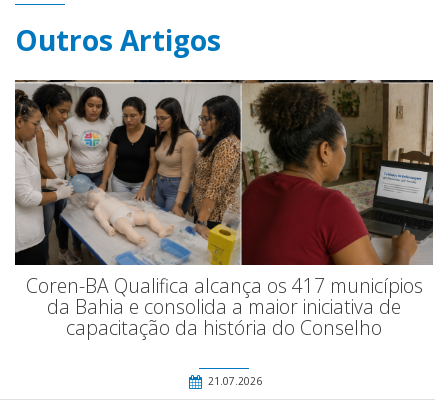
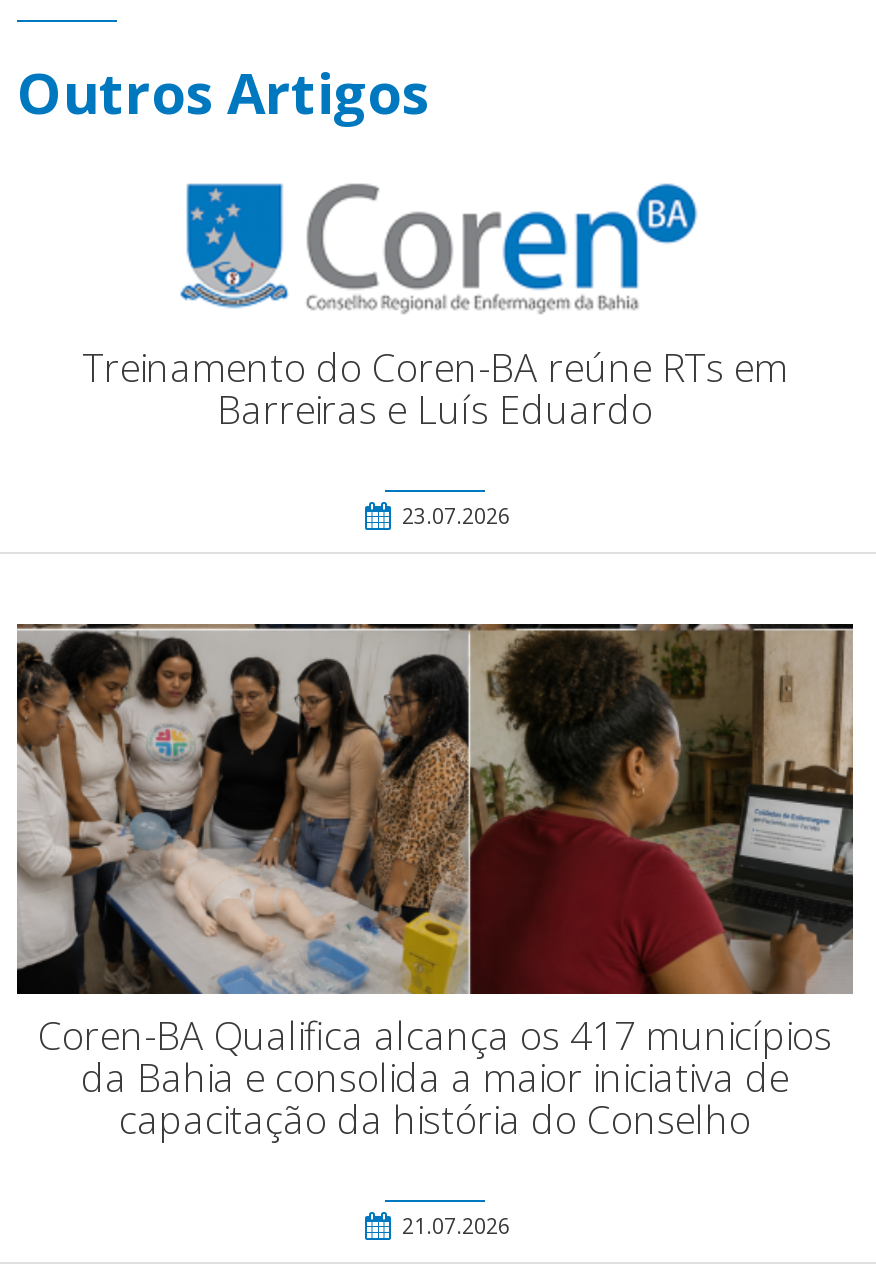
none -> [82,182,788,530] [image] | Treinamento do Coren-BA reúne RTs em | Barreiras e Luís Eduardo | 23.07.2026
none -> [305,182,699,314] [image]

